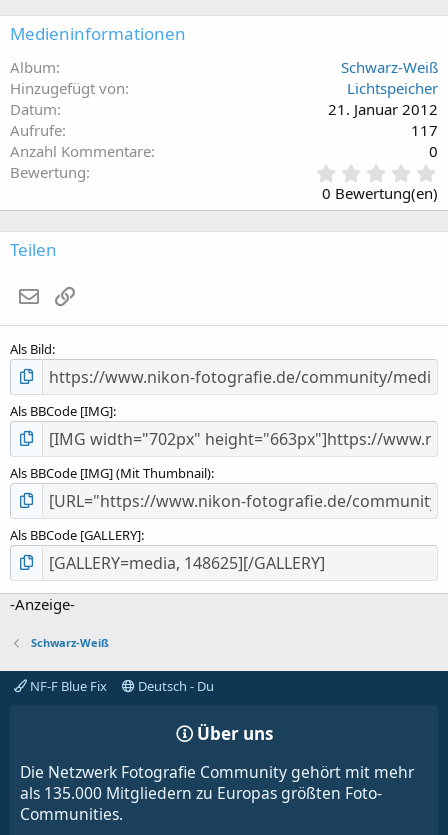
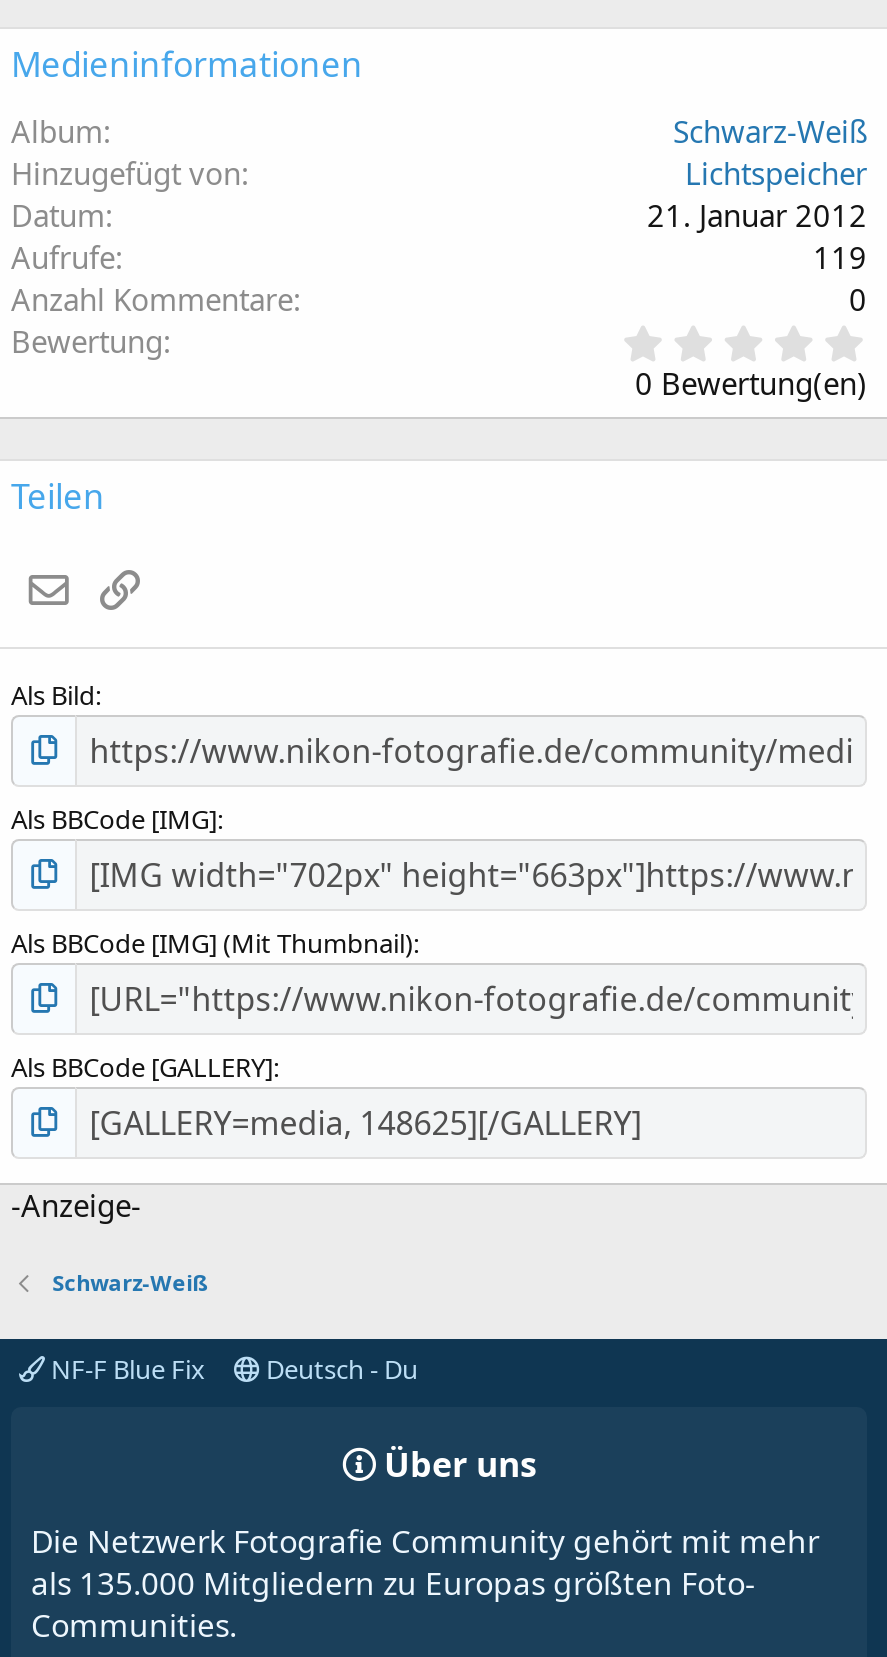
[411,120,438,140] 117 -> [813,237,867,277] 119

